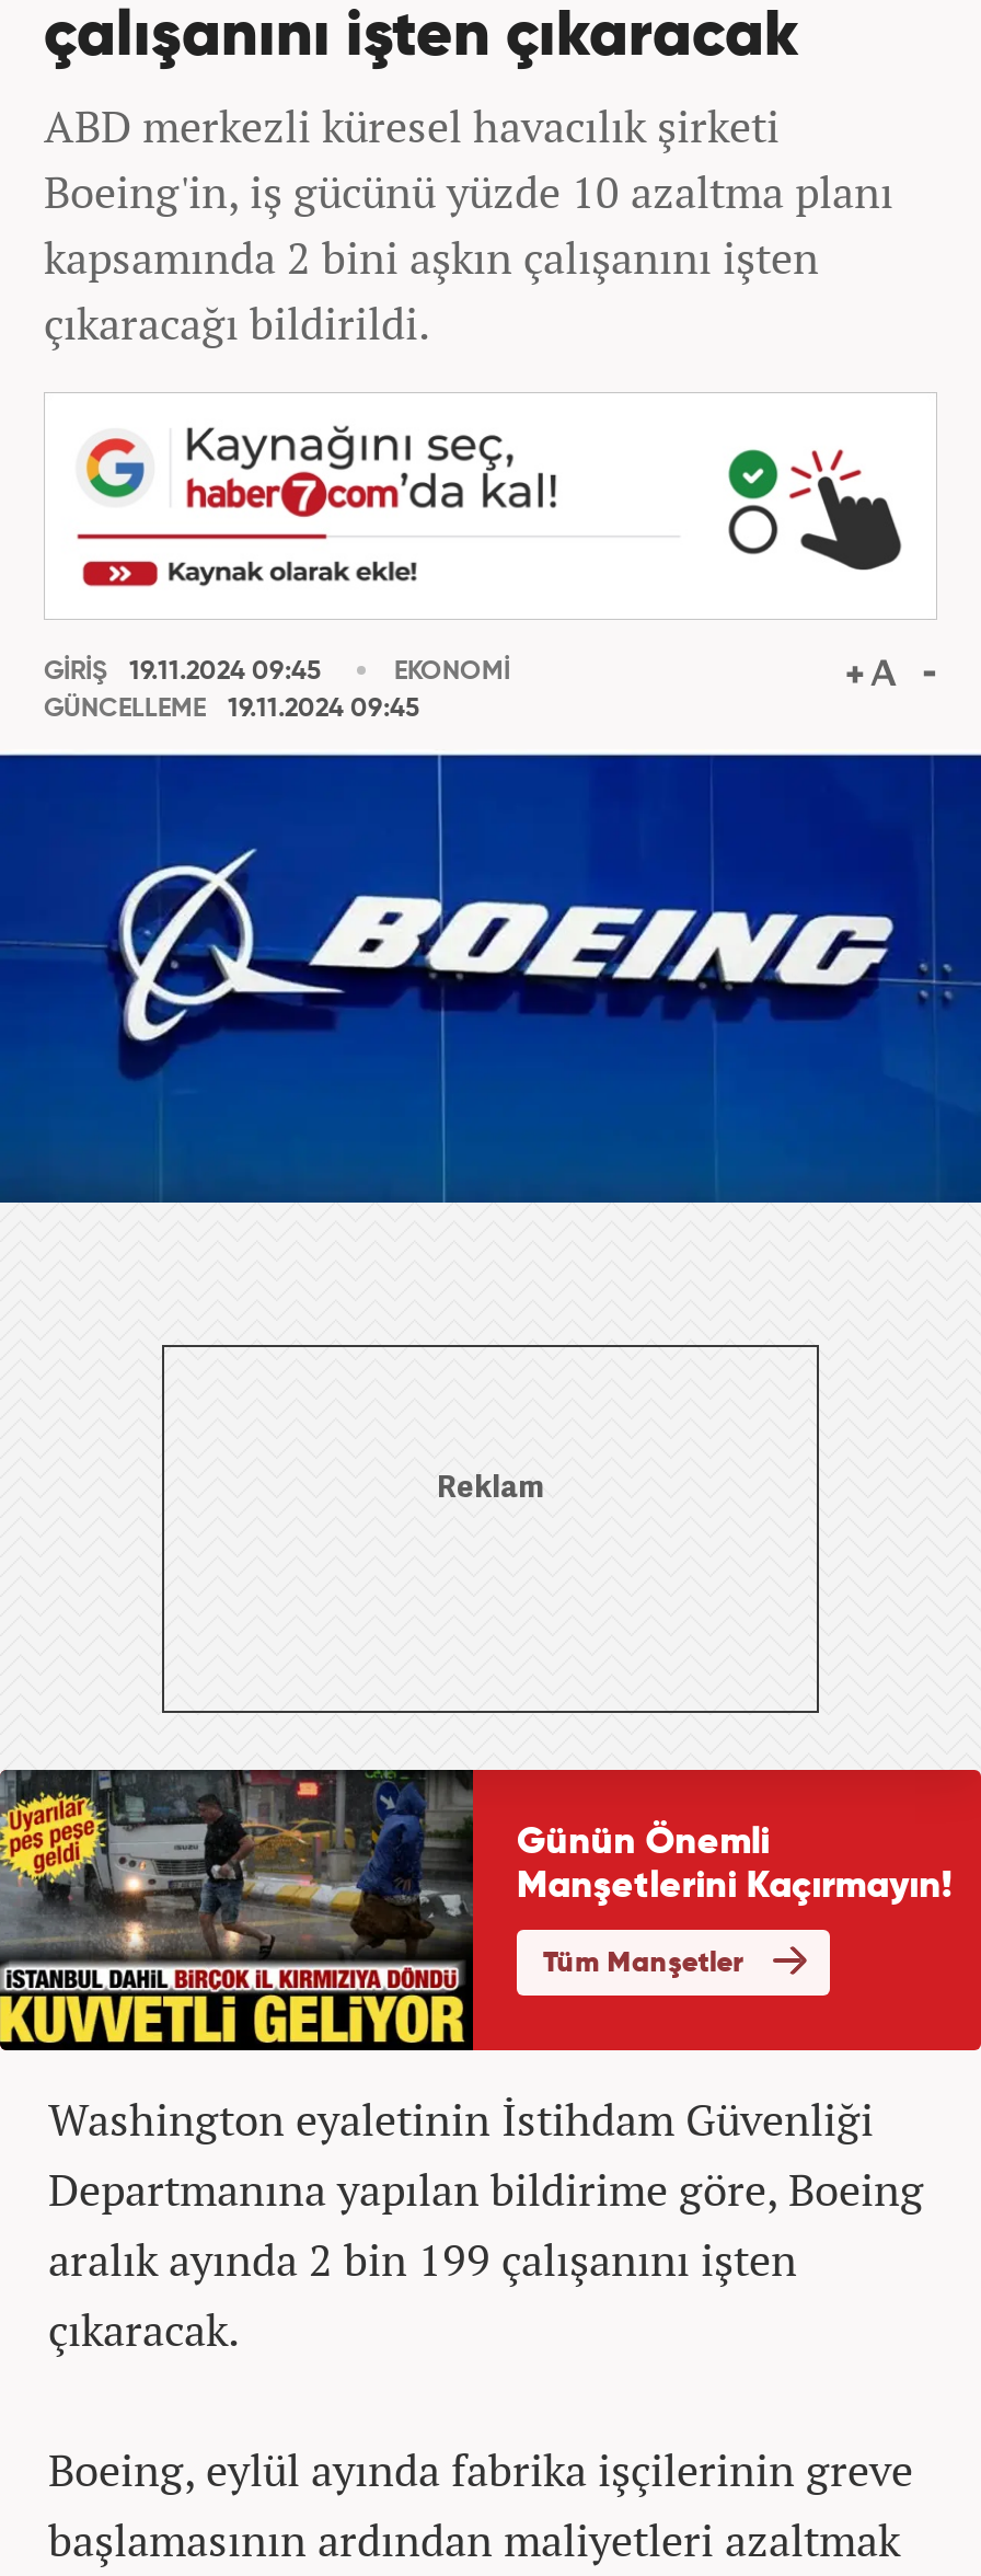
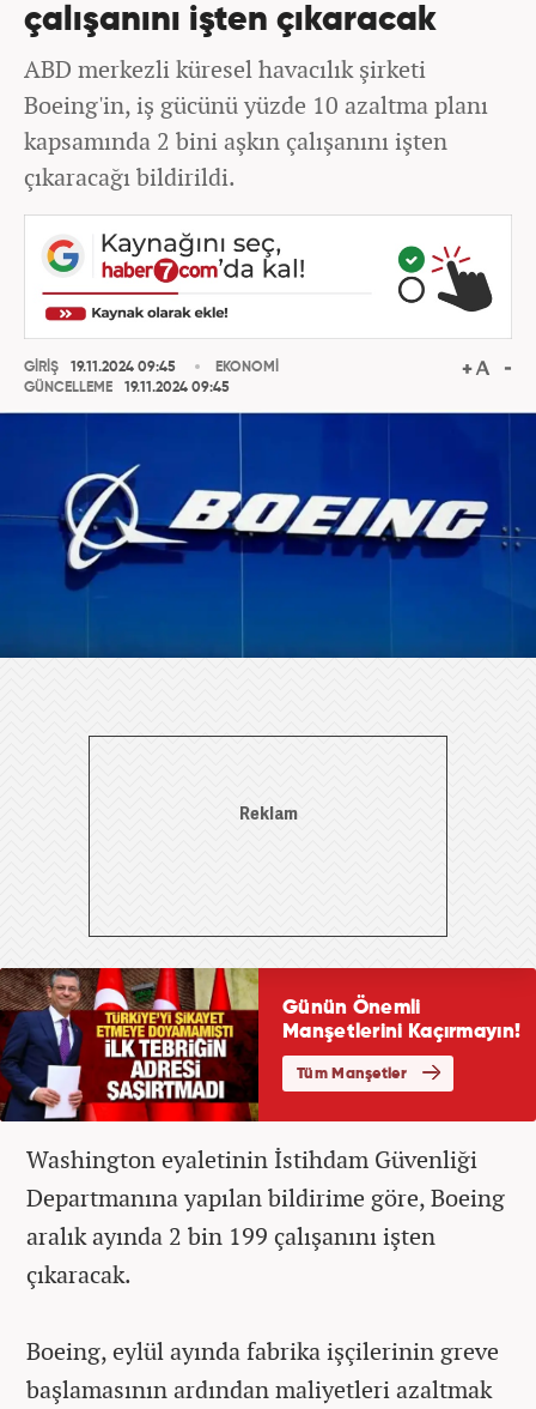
[7,1768,475,2052] [image] -> [4,967,260,1123] [image]

